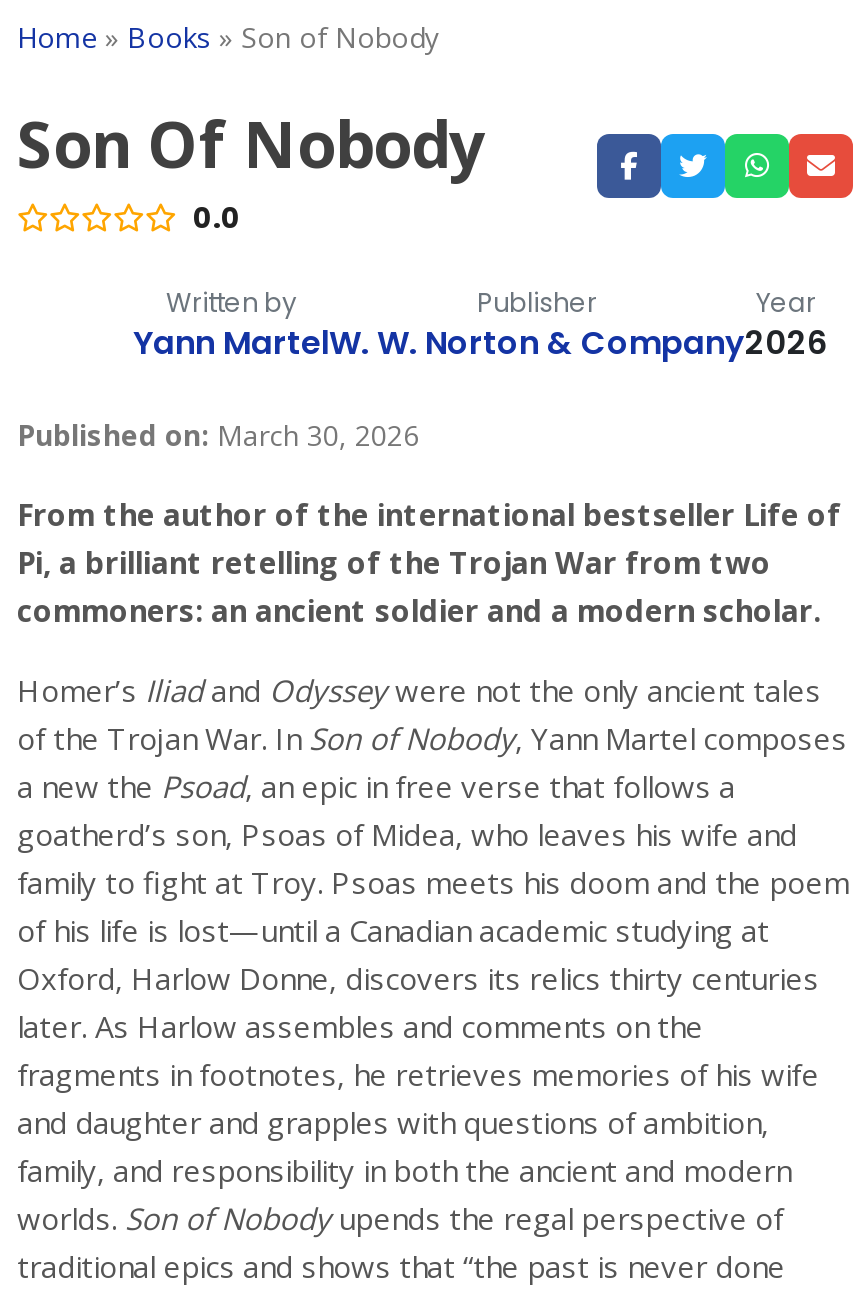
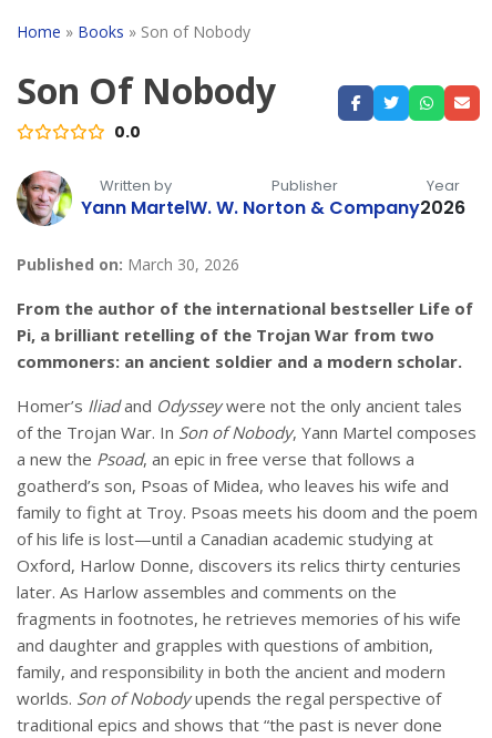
none -> [16,170,73,227] [image]

